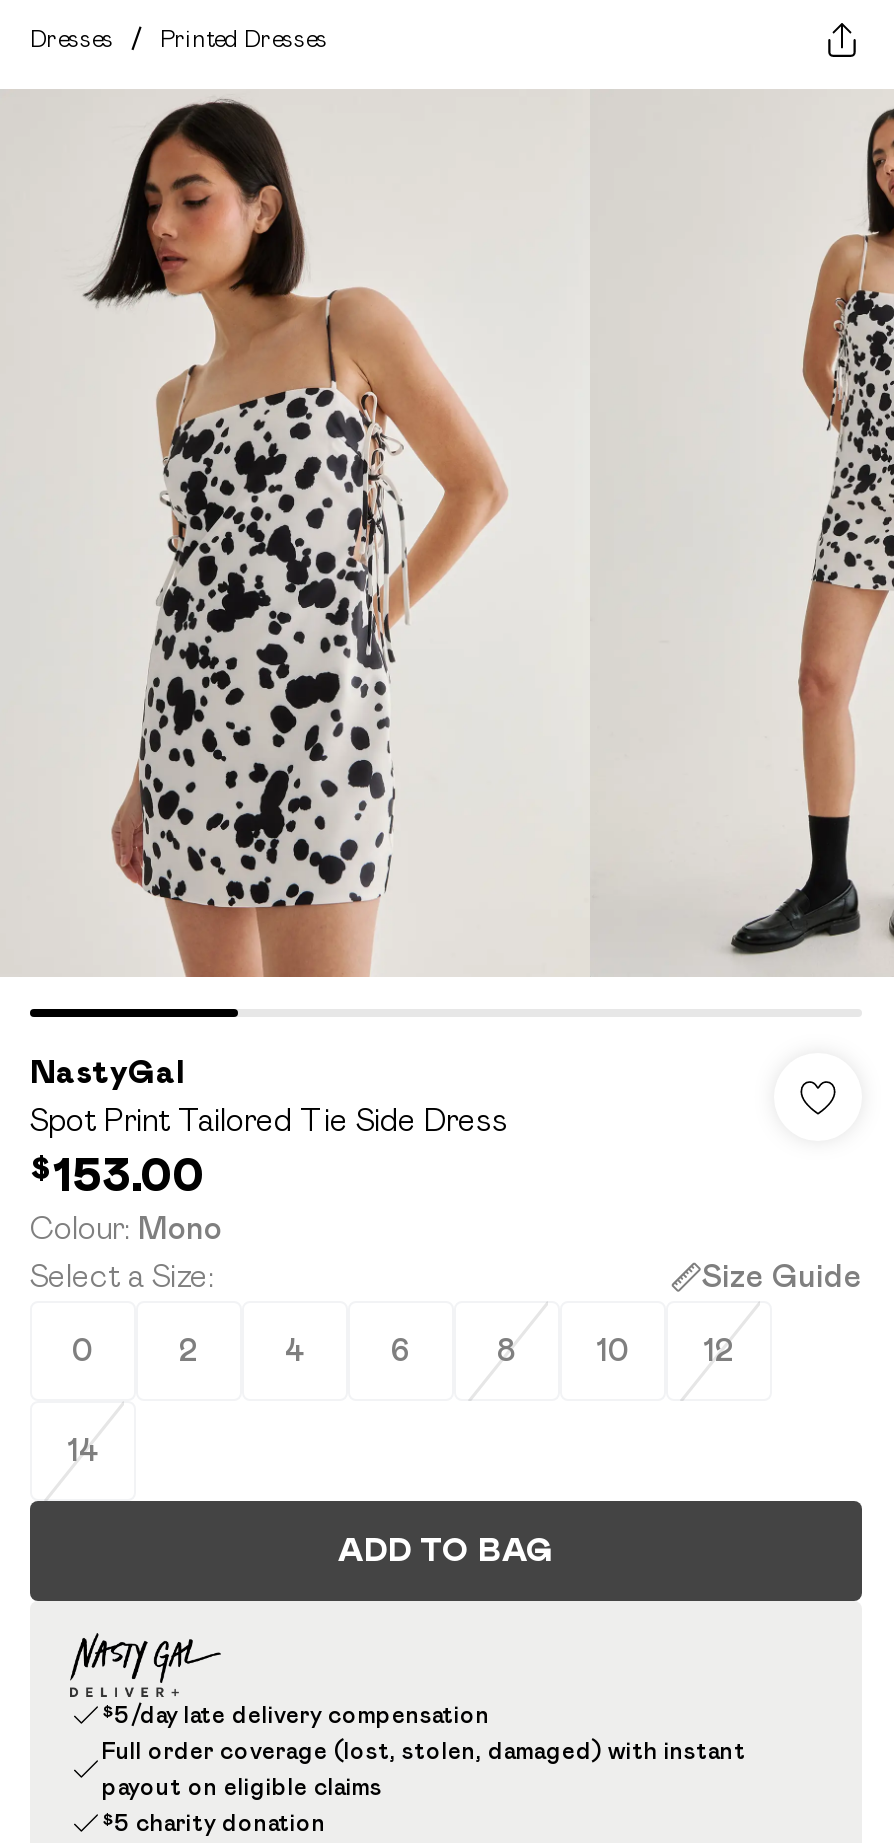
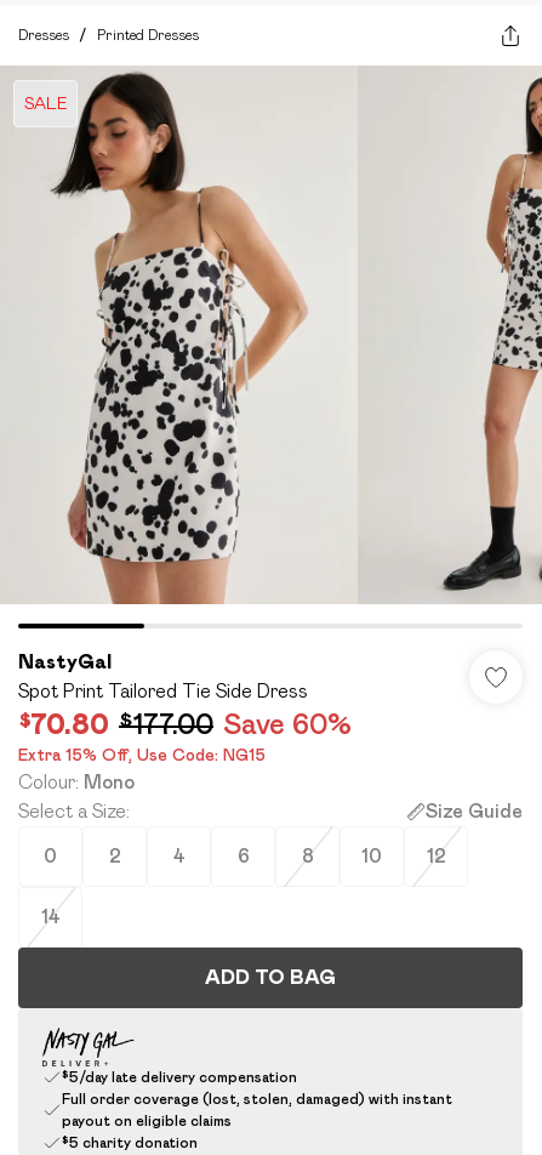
none -> [24,93,67,113] SALE
[30,1147,204,1201] $153.00 -> [18,707,352,764] $70.80 $177.00 Save 60% | Extra 15% Off, Use Code: NG15

